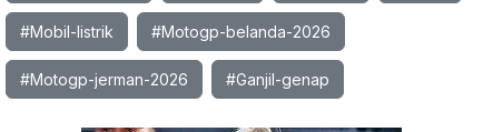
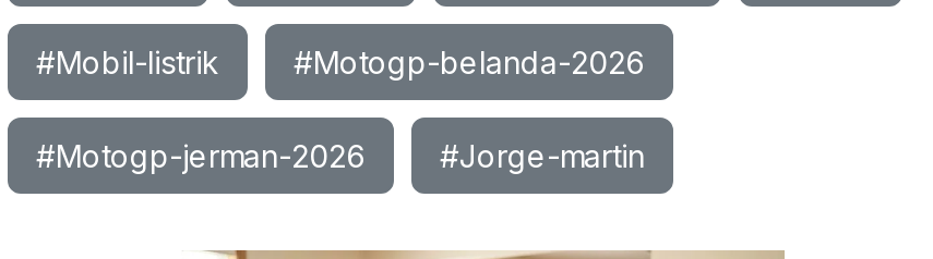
[226,70,329,89] #Ganjil-genap -> [440,138,645,175] #Jorge-martin

